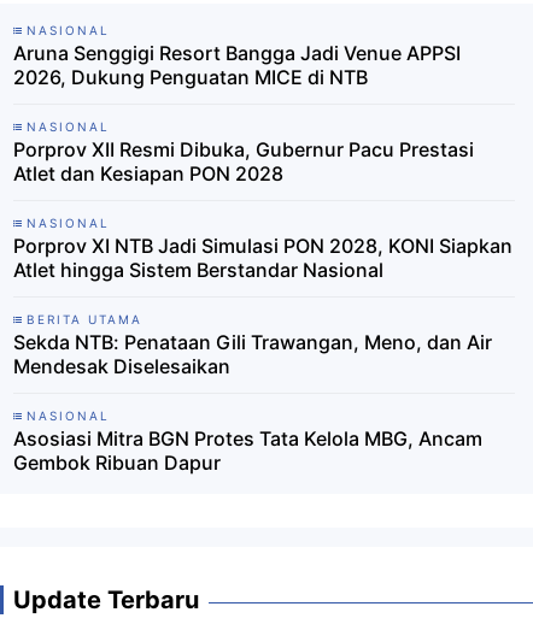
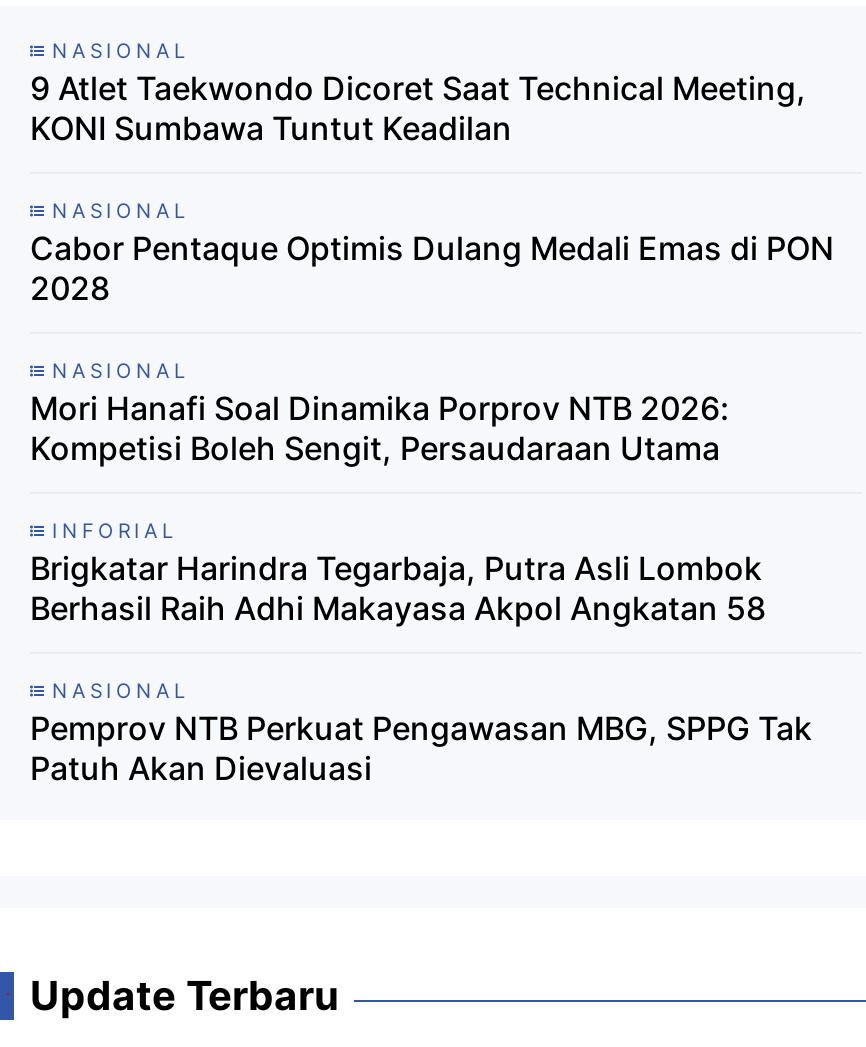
[13,41,461,89] Aruna Senggigi Resort Bangga Jadi Venue APPSI | 2026, Dukung Penguatan MICE di NTB -> [30,68,806,148] 9 Atlet Taekwondo Dicoret Saat Technical Meeting, | KONI Sumbawa Tuntut Keadilan
[13,137,474,186] Porprov XII Resmi Dibuka, Gubernur Pacu Prestasi | Atlet dan Kesiapan PON 2028 -> [30,228,834,308] Cabor Pentaque Optimis Dulang Medali Emas di PON | 2028
[13,234,512,282] Porprov XI NTB Jadi Simulasi PON 2028, KONI Siapkan | Atlet hingga Sistem Berstandar Nasional -> [30,388,730,468] Mori Hanafi Soal Dinamika Porprov NTB 2026: | Kompetisi Boleh Sengit, Persaudaraan Utama
[13,312,492,378] BERITA UTAMA | Sekda NTB: Penataan Gili Trawangan, Meno, dan Air | Mendesak Diselesaikan -> [30,518,774,628] INFORIAL | Brigkatar Harindra Tegarbaja, Putra Asli Lombok | Berhasil Raih Adhi Makayasa Akpol Angkatan 58
[13,426,482,475] Asosiasi Mitra BGN Protes Tata Kelola MBG, Ancam | Gembok Ribuan Dapur -> [30,708,812,788] Pemprov NTB Perkuat Pengawasan MBG, SPPG Tak | Patuh Akan Dievaluasi

